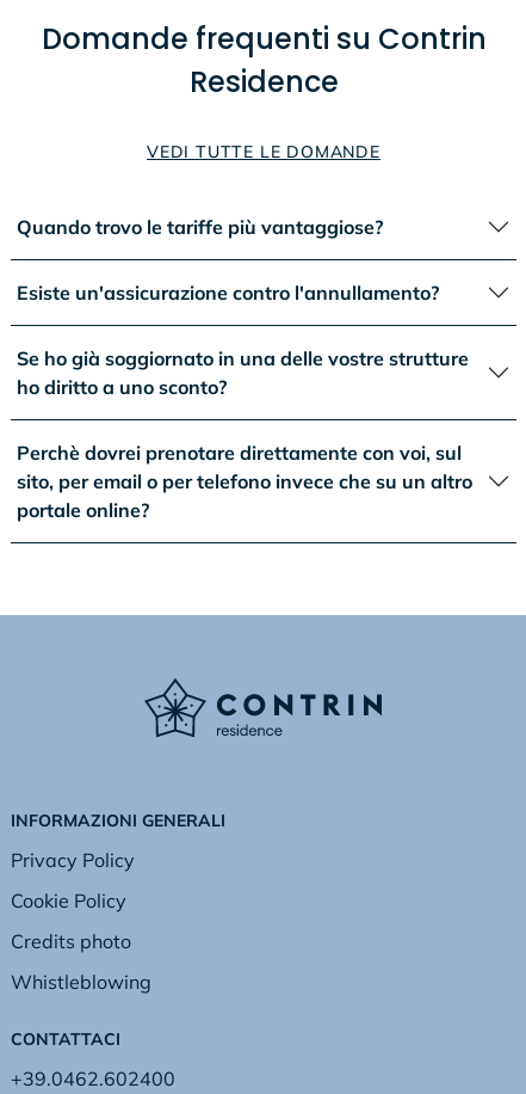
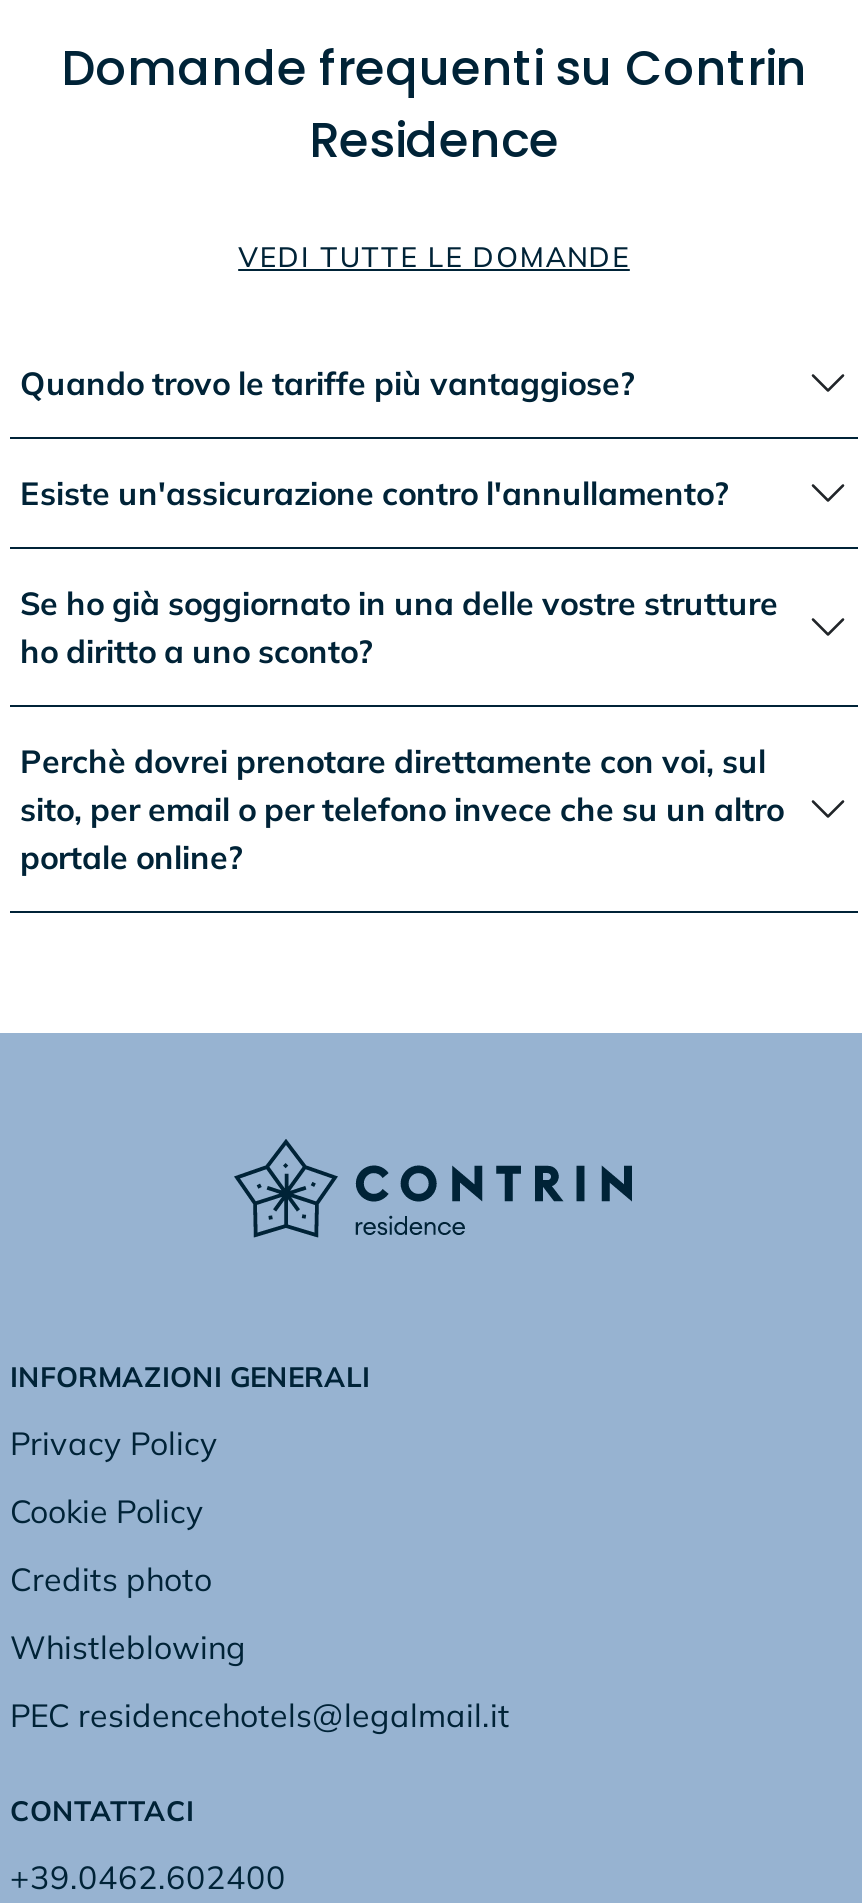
none -> [10,1695,510,1735] PEC residencehotels@legalmail.it

